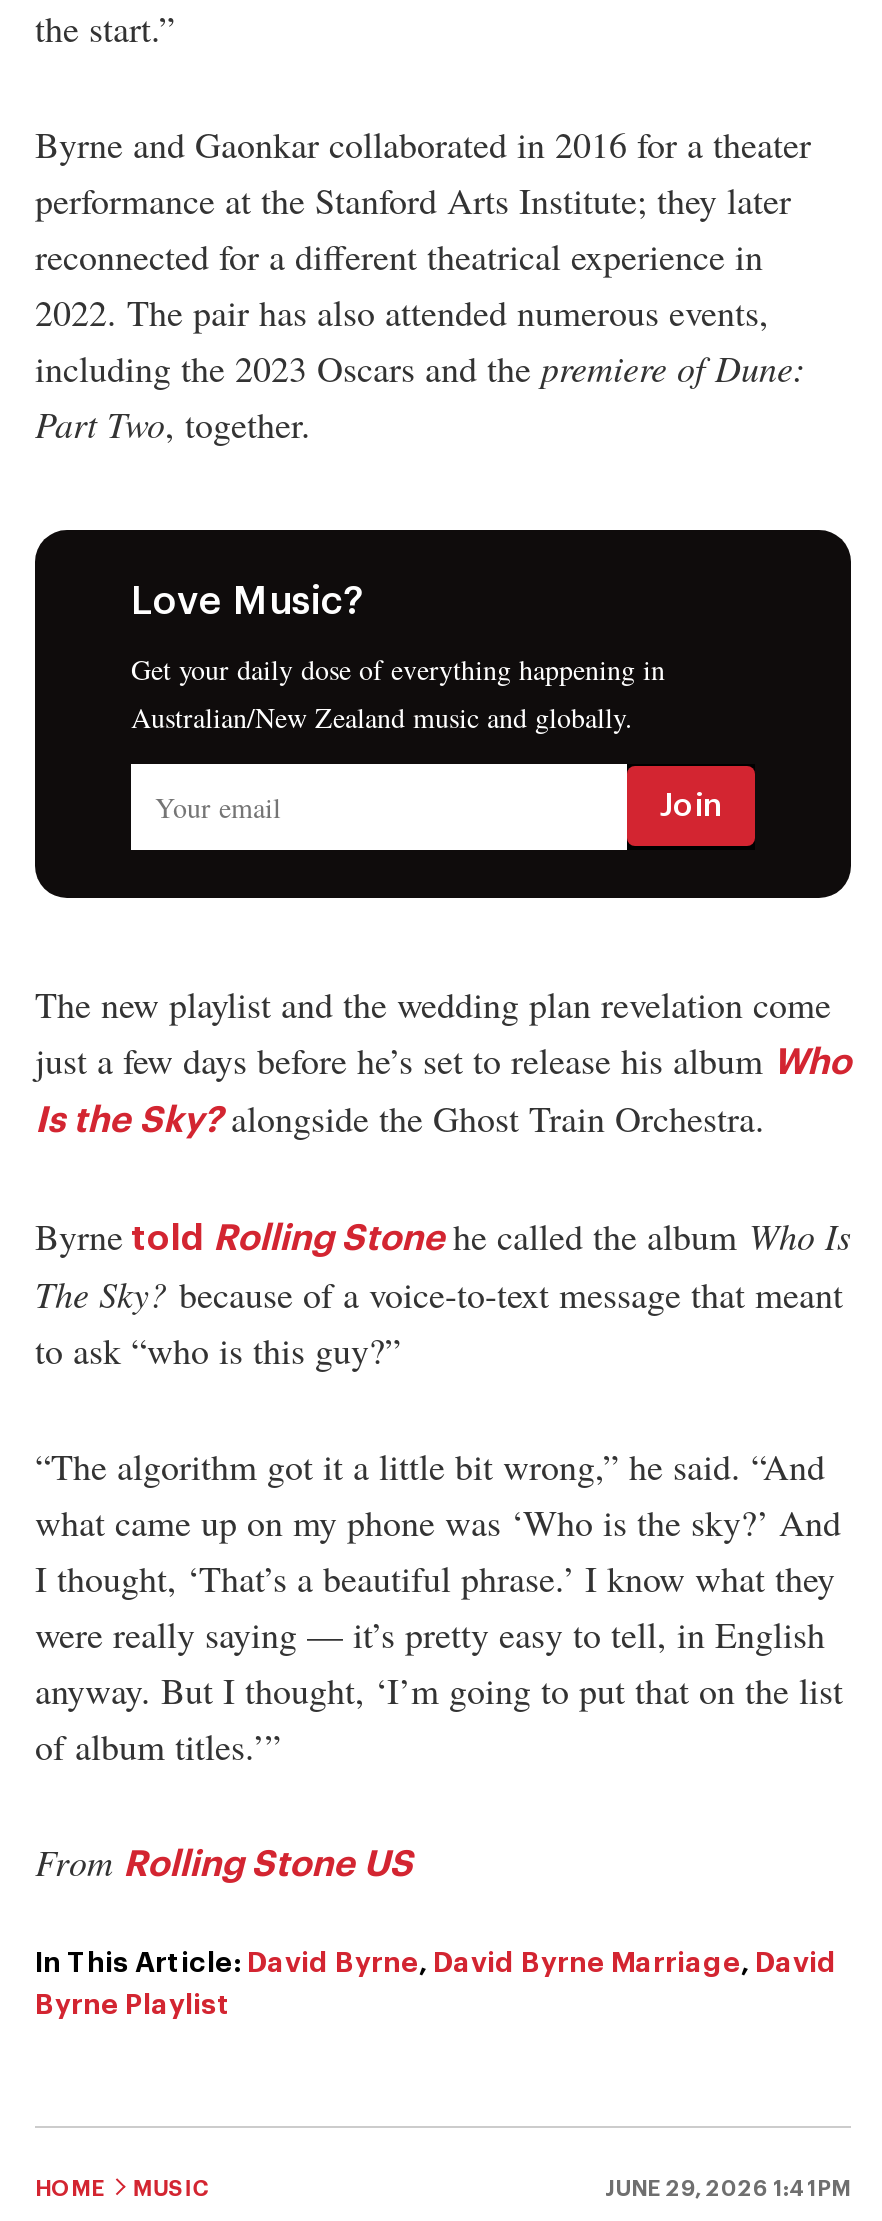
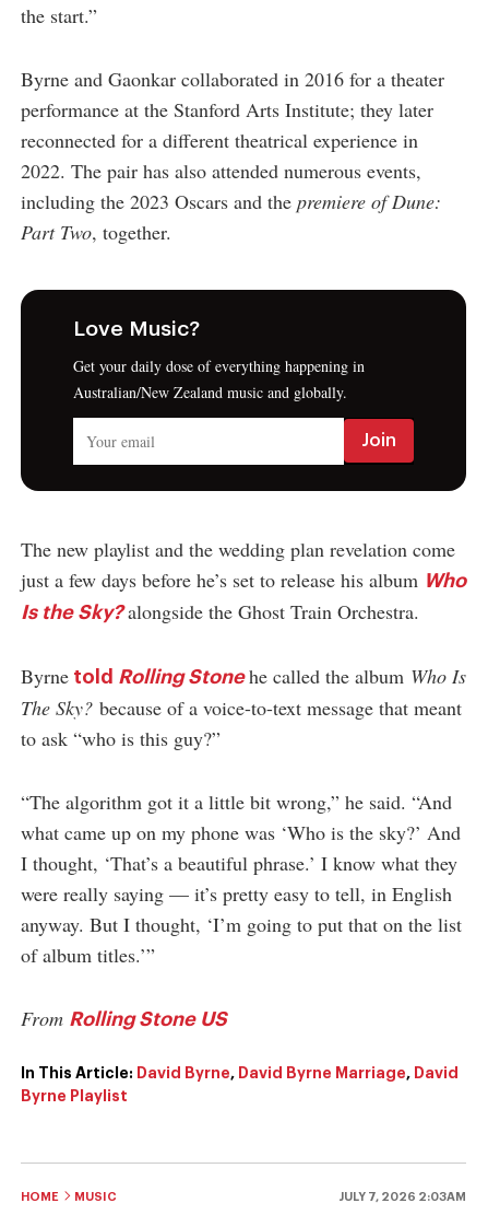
[605,2178,851,2200] JUNE 29, 2026 1:41PM -> [338,1191,466,1203] JULY 7, 2026 2:03AM

